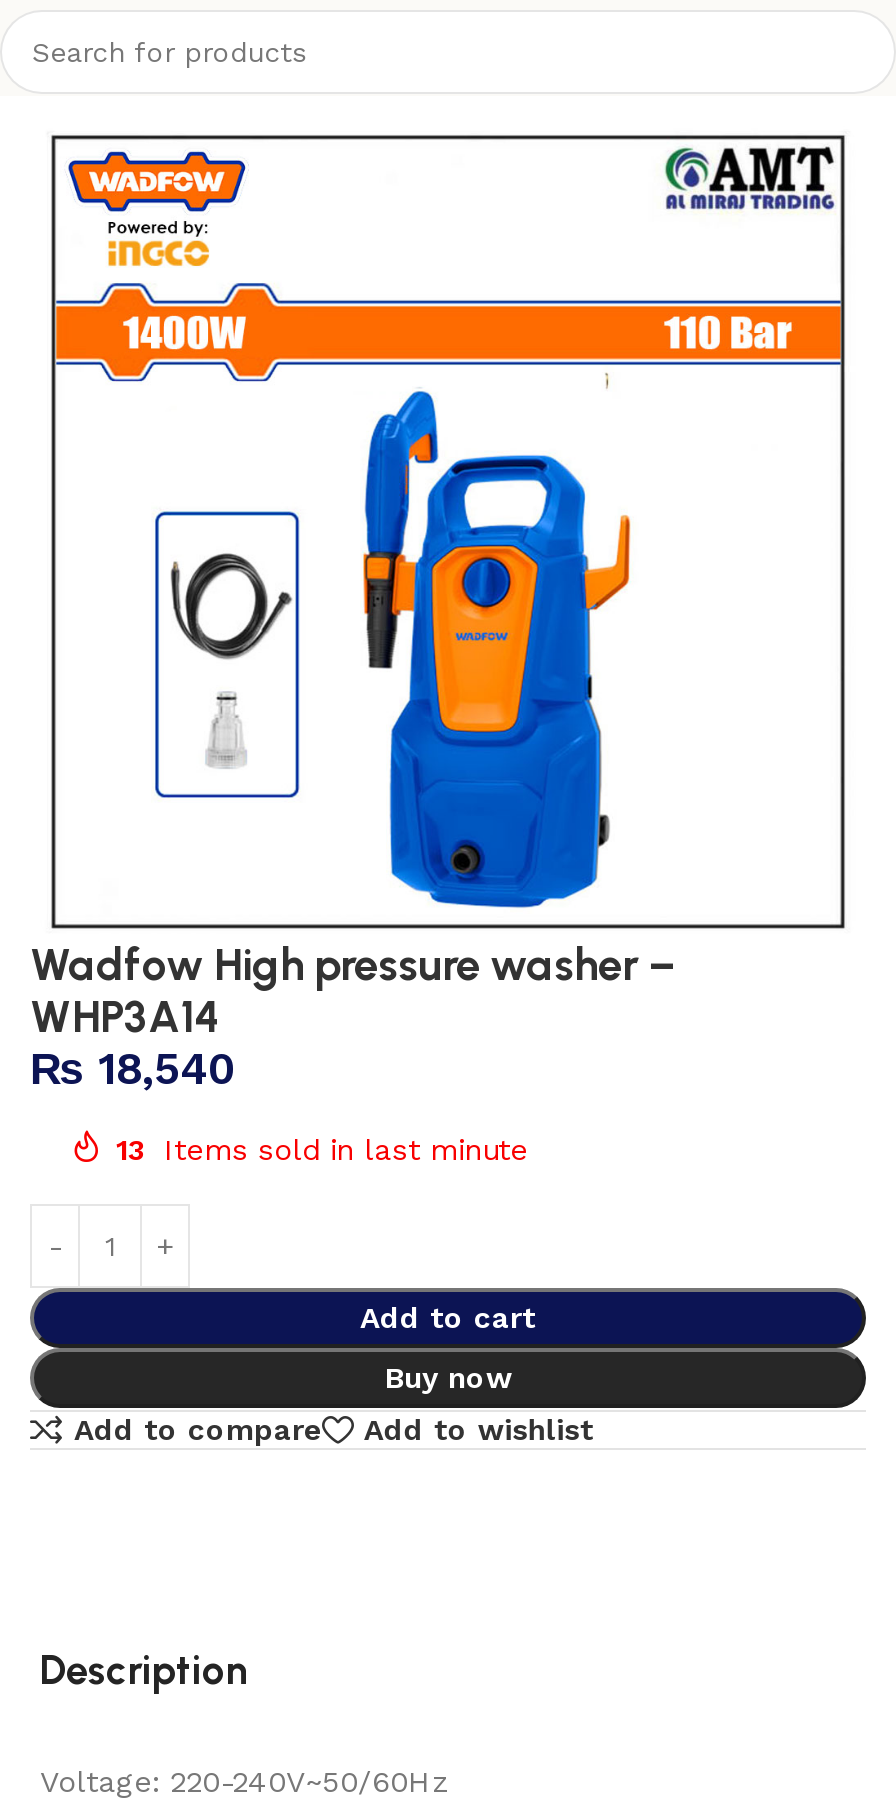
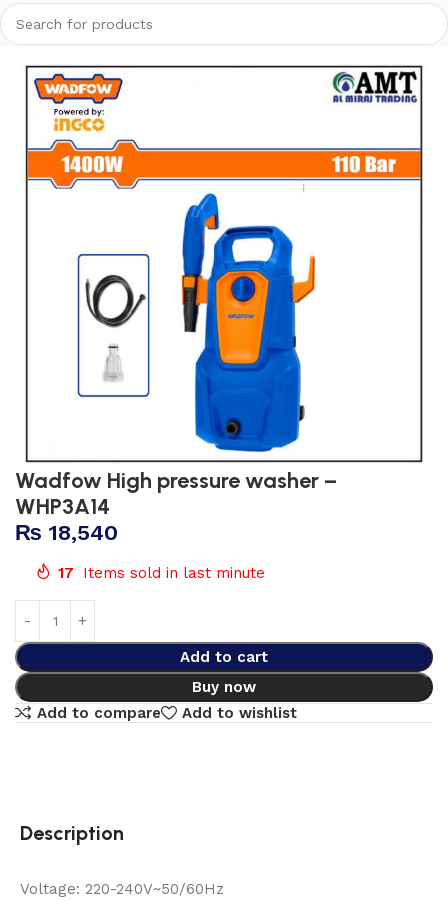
[116,1132,528,1168] 13 Items sold in last minute -> [58,564,265,582] 17 Items sold in last minute

